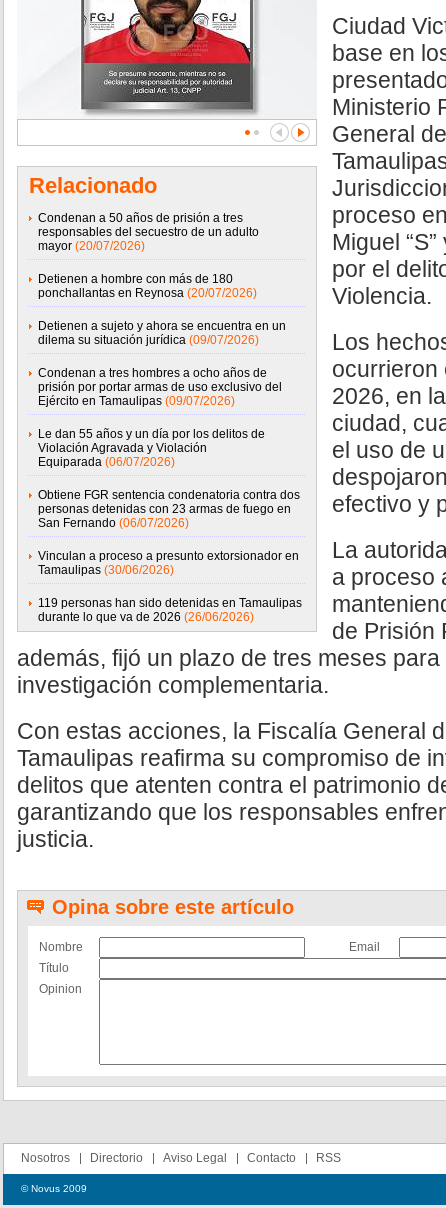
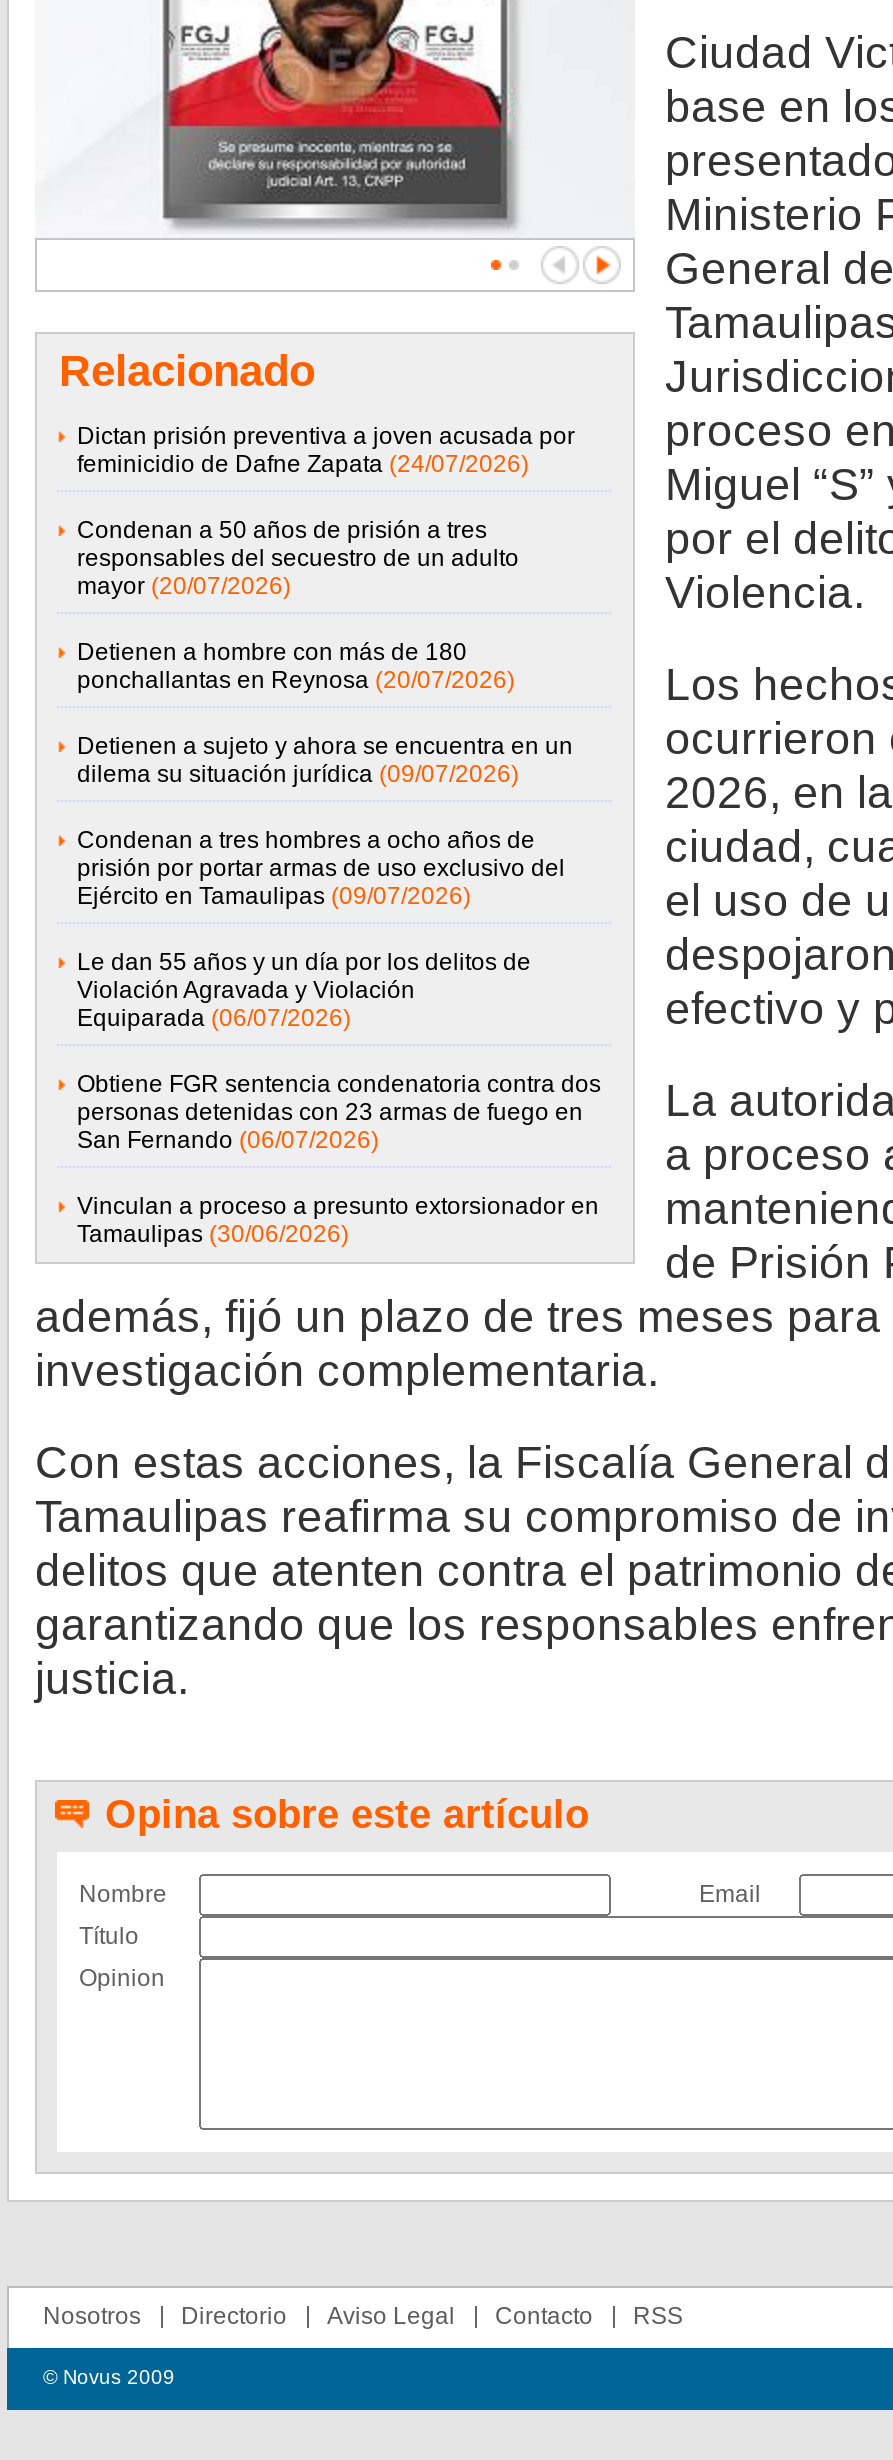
moved [38,211,300,577] -> [77,516,601,1248]: Condenan a 50 años de prisión a tres | responsables del secuestro de un adulto | mayor (20/07/2026) | ... | Vinculan a proceso a presunto extorsionador en | Tamaulipas (30/06/2026)
none -> [77,422,575,478] Dictan prisión preventiva a joven acusada por | feminicidio de Dafne Zapata (24/07/2026)
[38,596,302,624] 119 personas han sido detenidas en Tamaulipas | durante lo que va de 2026 (26/06/2026) -> none

